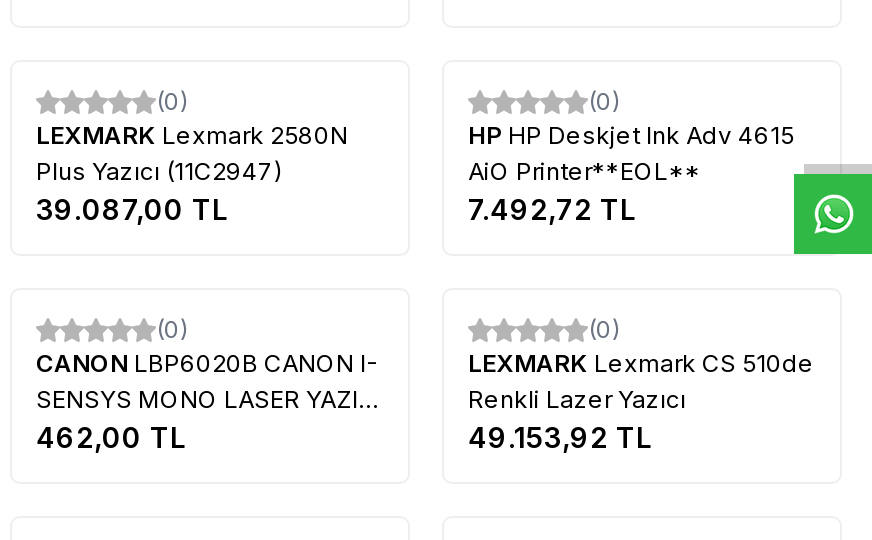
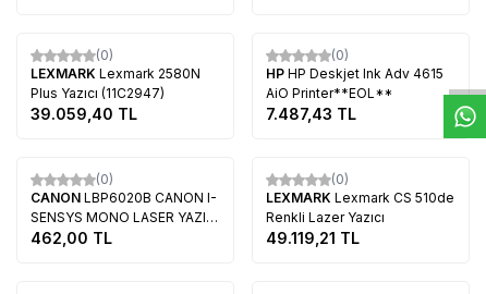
[36,192,228,226] 39.087,00 TL -> [31,105,137,123] 39.059,40 TL
[468,192,636,226] 7.492,72 TL -> [266,105,356,123] 7.487,43 TL
[468,420,652,454] 49.153,92 TL -> [266,229,360,247] 49.119,21 TL

